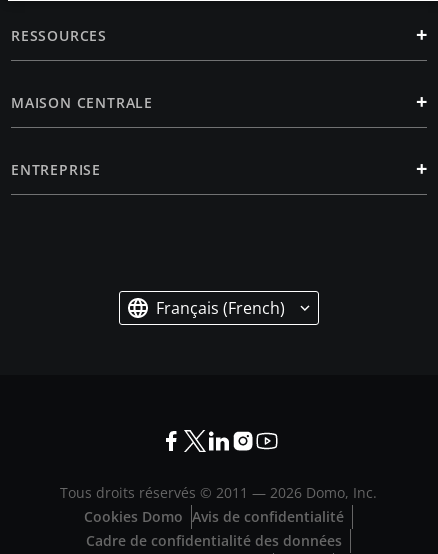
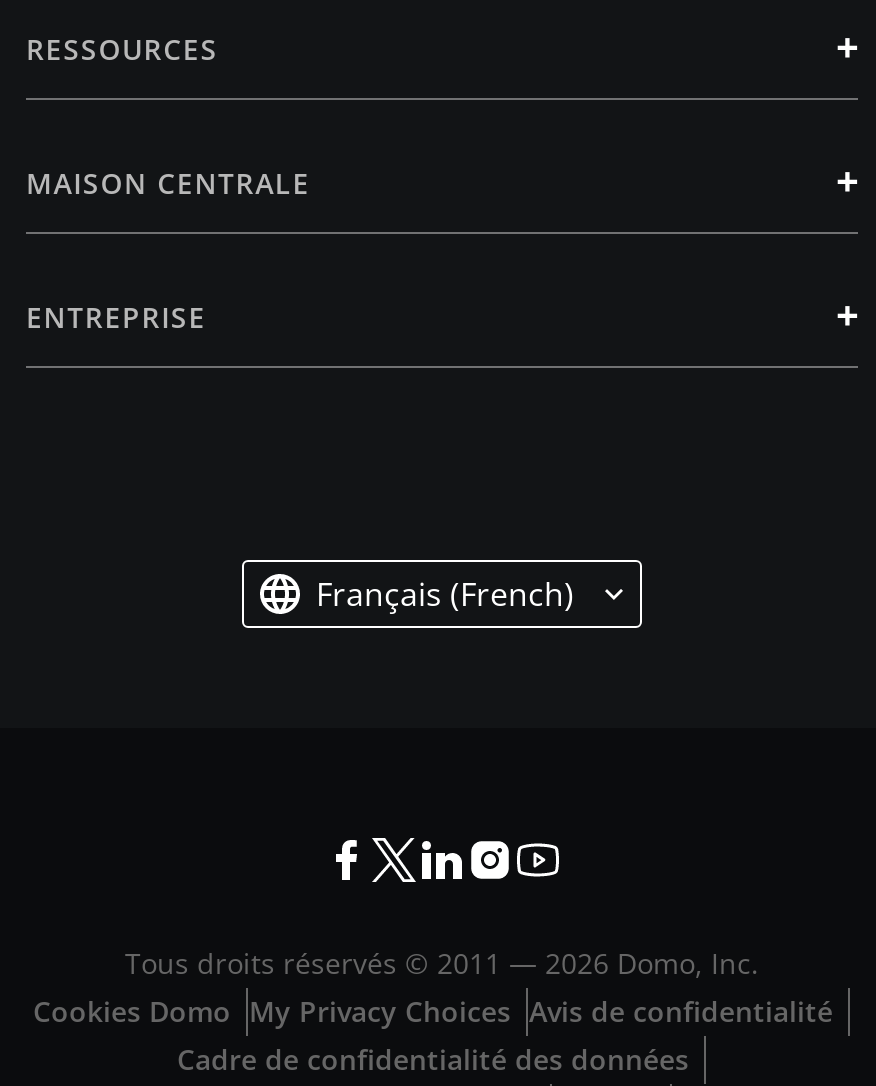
[84,507,344,526] Cookies Domo Avis de confidentialité -> [33,992,833,1030] Cookies Domo My Privacy Choices Avis de confidentialité

